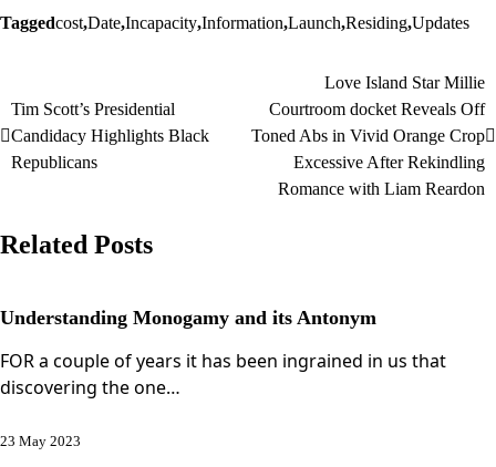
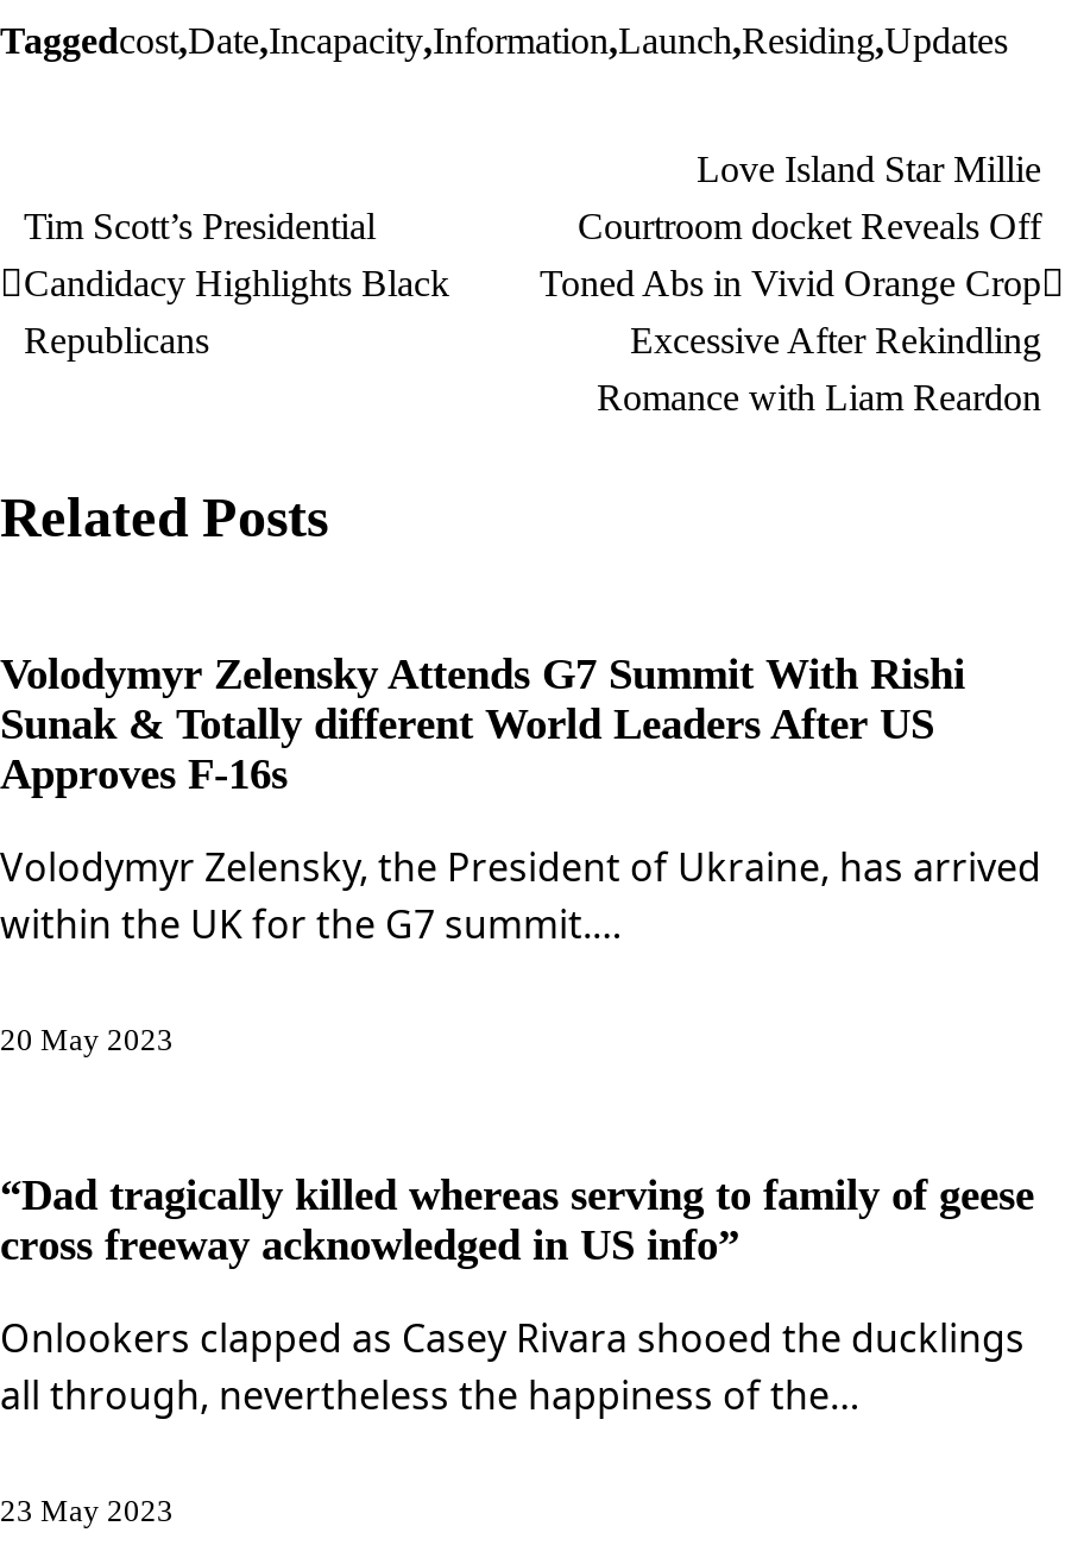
[0,307,446,400] Understanding Monogamy and its Antonym | FOR a couple of years it has been ingrained in us that | discovering the one… -> [0,651,1041,1422] Volodymyr Zelensky Attends G7 Summit With Rishi | Sunak & Totally different World Leaders After US | Approves F-16s | Volodymyr Zelensky, the President of Ukraine, has arrived | within the UK for the G7 summit.… | 20 May 2023 | “Dad tragically killed whereas serving to family of geese | cross freeway acknowledged in US info” | Onlookers clapped as Casey Rivara shooed the ducklings | all through, nevertheless the happiness of the…

